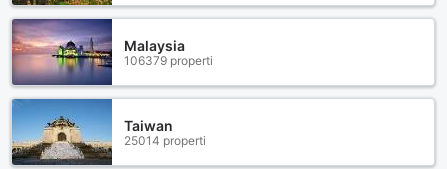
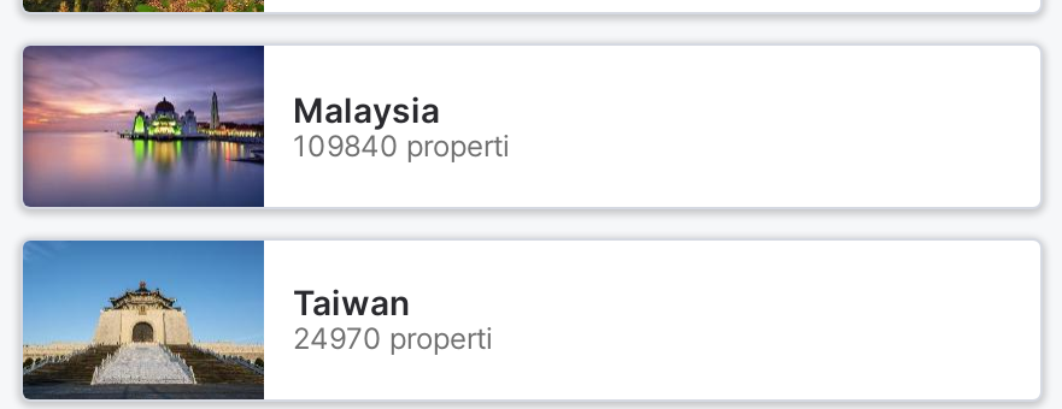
[124,52,213,67] 106379 properti -> [293,126,510,162] 109840 properti
[124,132,206,147] 25014 properti -> [293,320,493,356] 24970 properti

